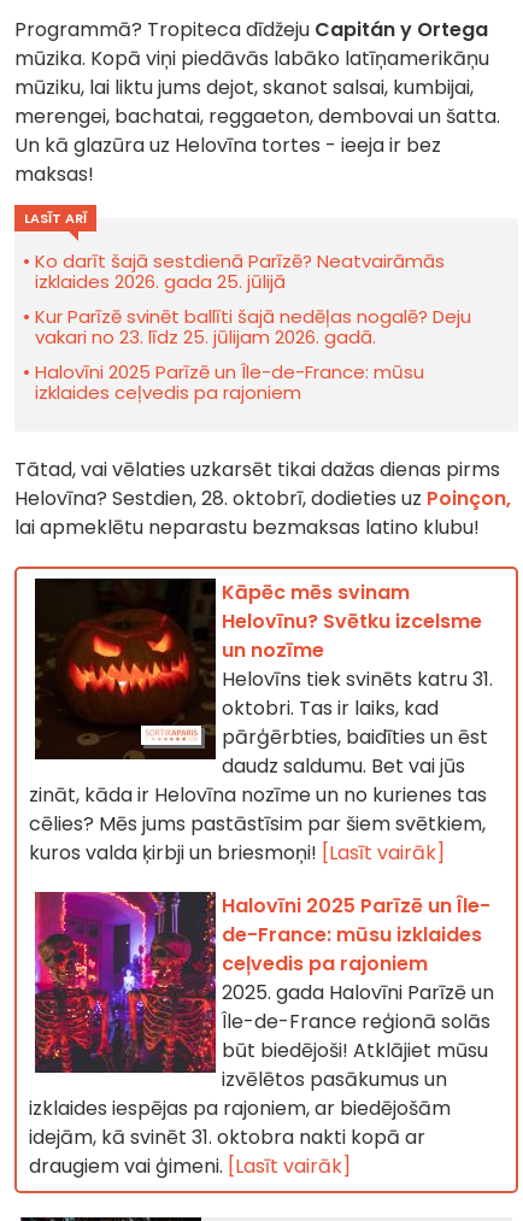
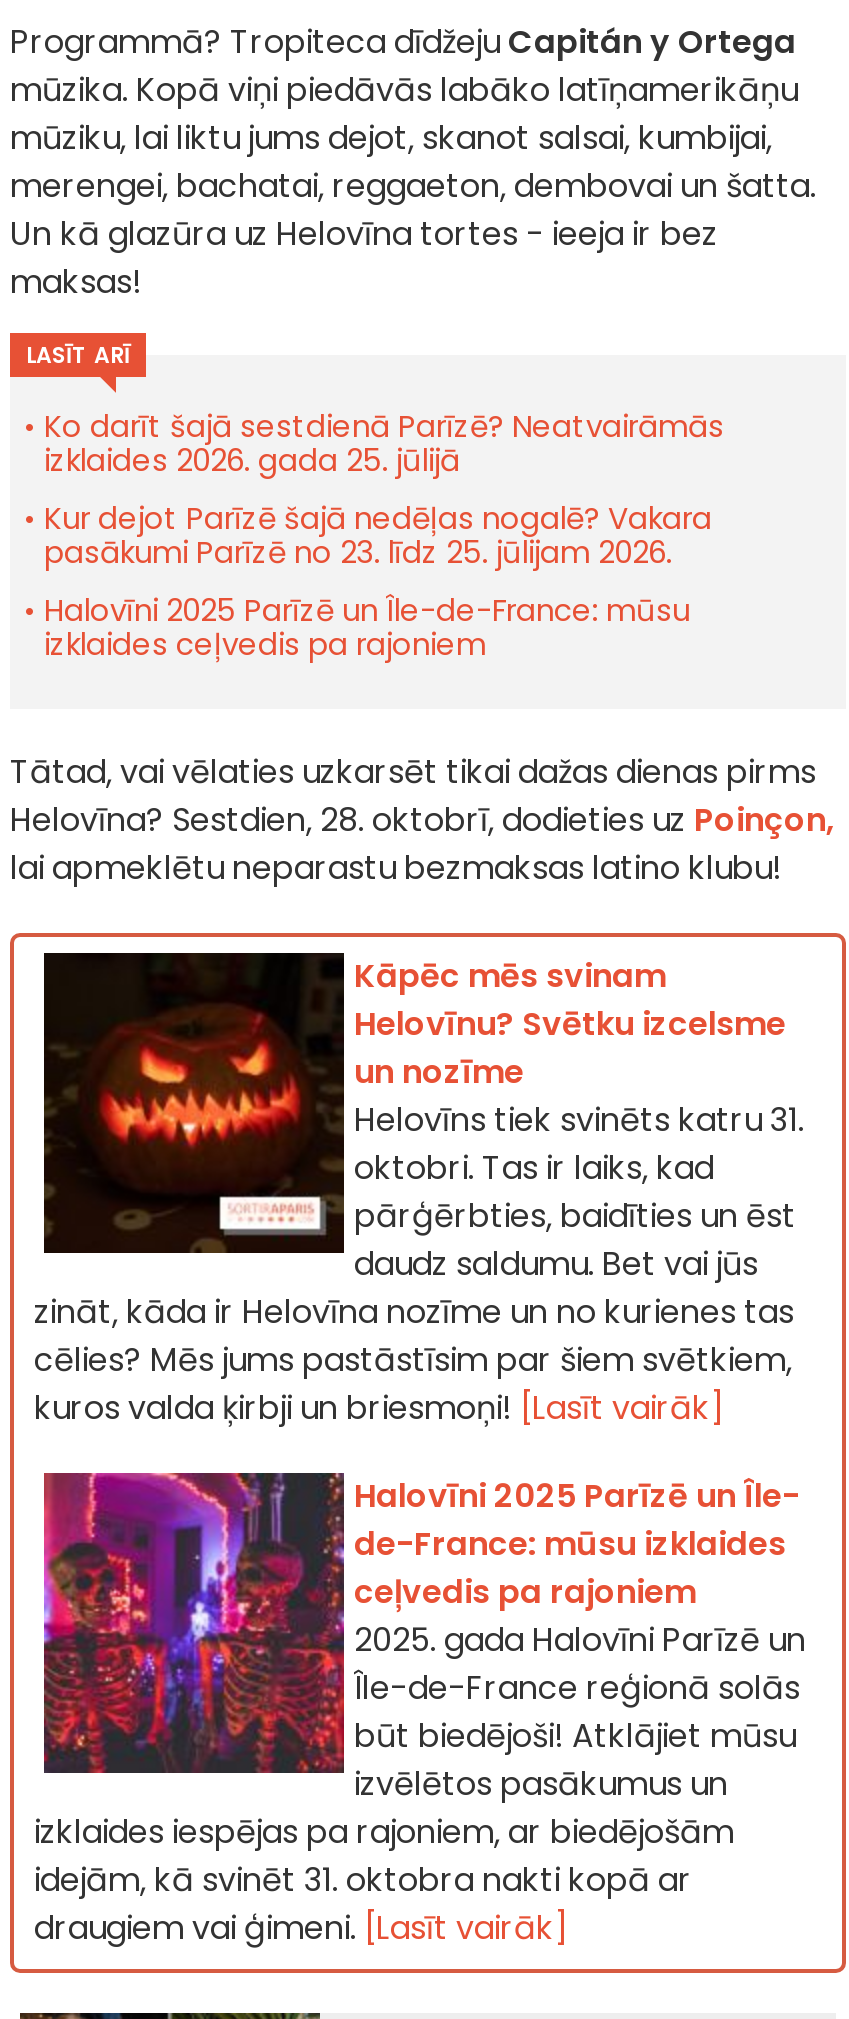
[35,304,471,350] Kur Parīzē svinēt ballīti šajā nedēļas nogalē? Deju | vakari no 23. līdz 25. jūlijam 2026. gadā. -> [44,498,712,574] Kur dejot Parīzē šajā nedēļas nogalē? Vakara | pasākumi Parīzē no 23. līdz 25. jūlijam 2026.

